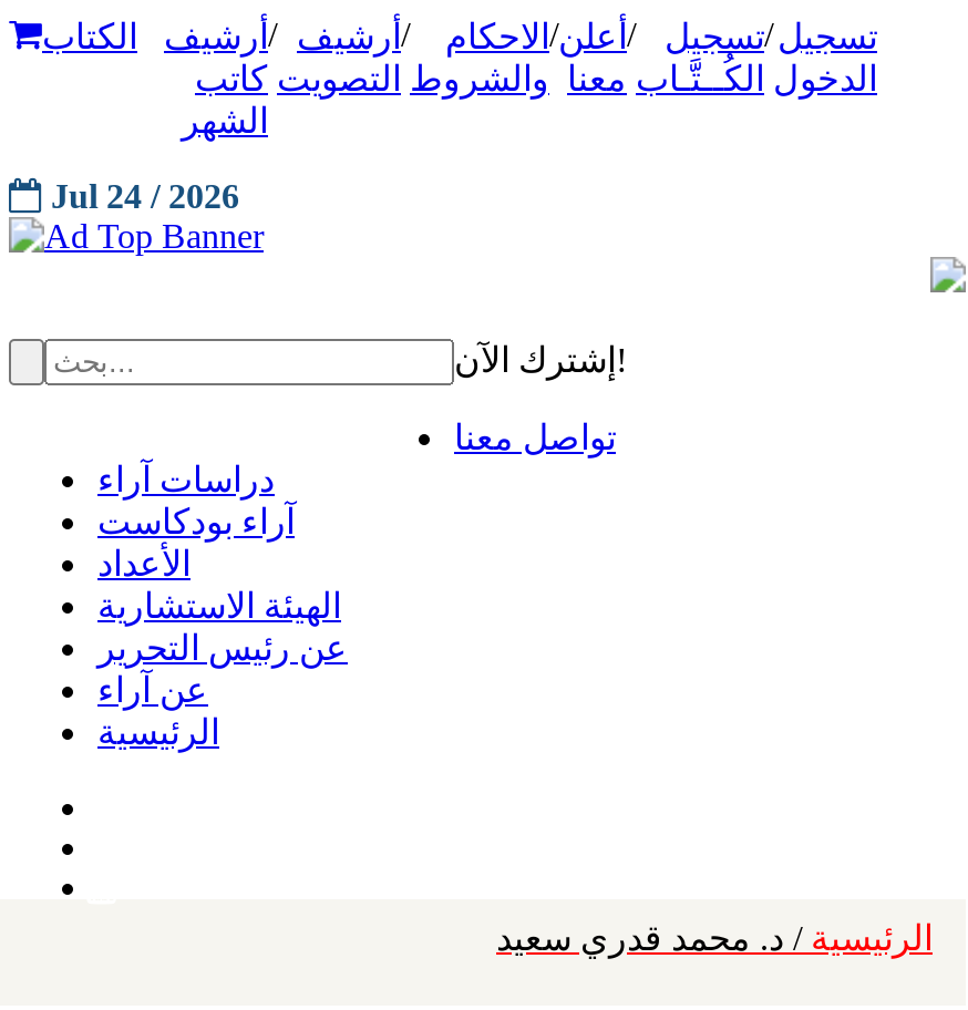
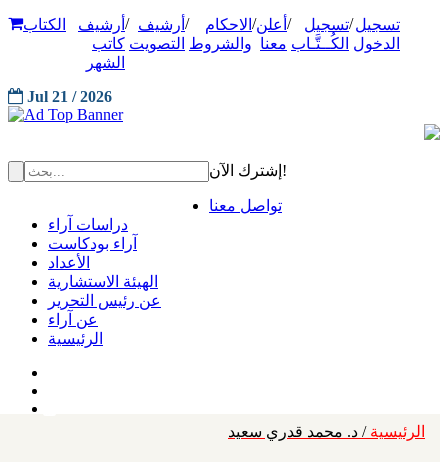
[42,177,239,215] Jul 24 / 2026 -> [23,88,112,105] Jul 21 / 2026

